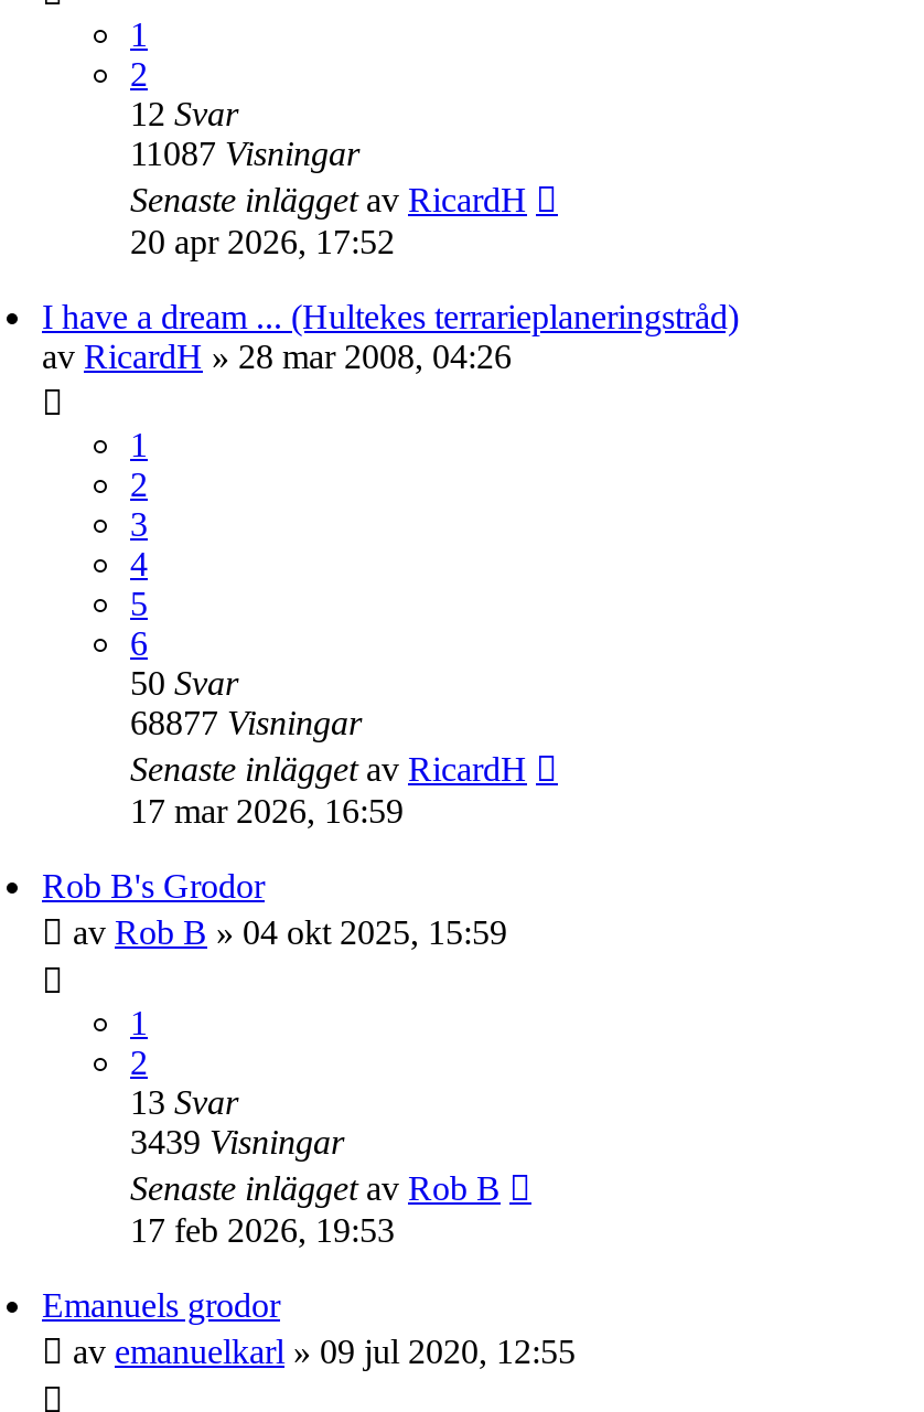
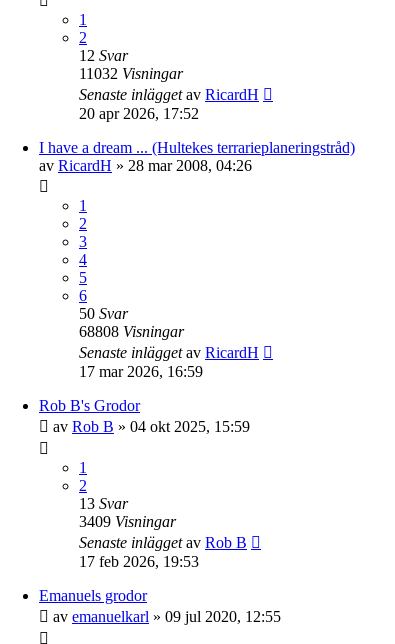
[130,135,359,173] 11087 Visningar -> [79,65,183,82] 11032 Visningar
[130,704,362,742] 68877 Visningar -> [79,323,184,340] 68808 Visningar
[130,1124,344,1161] 3439 Visningar -> [79,513,176,530] 3409 Visningar

